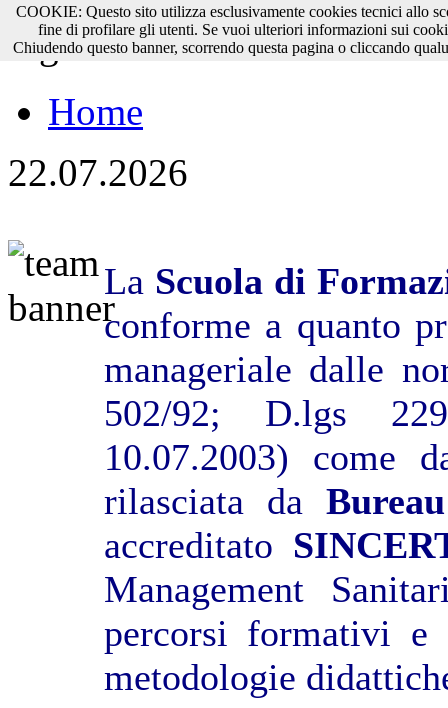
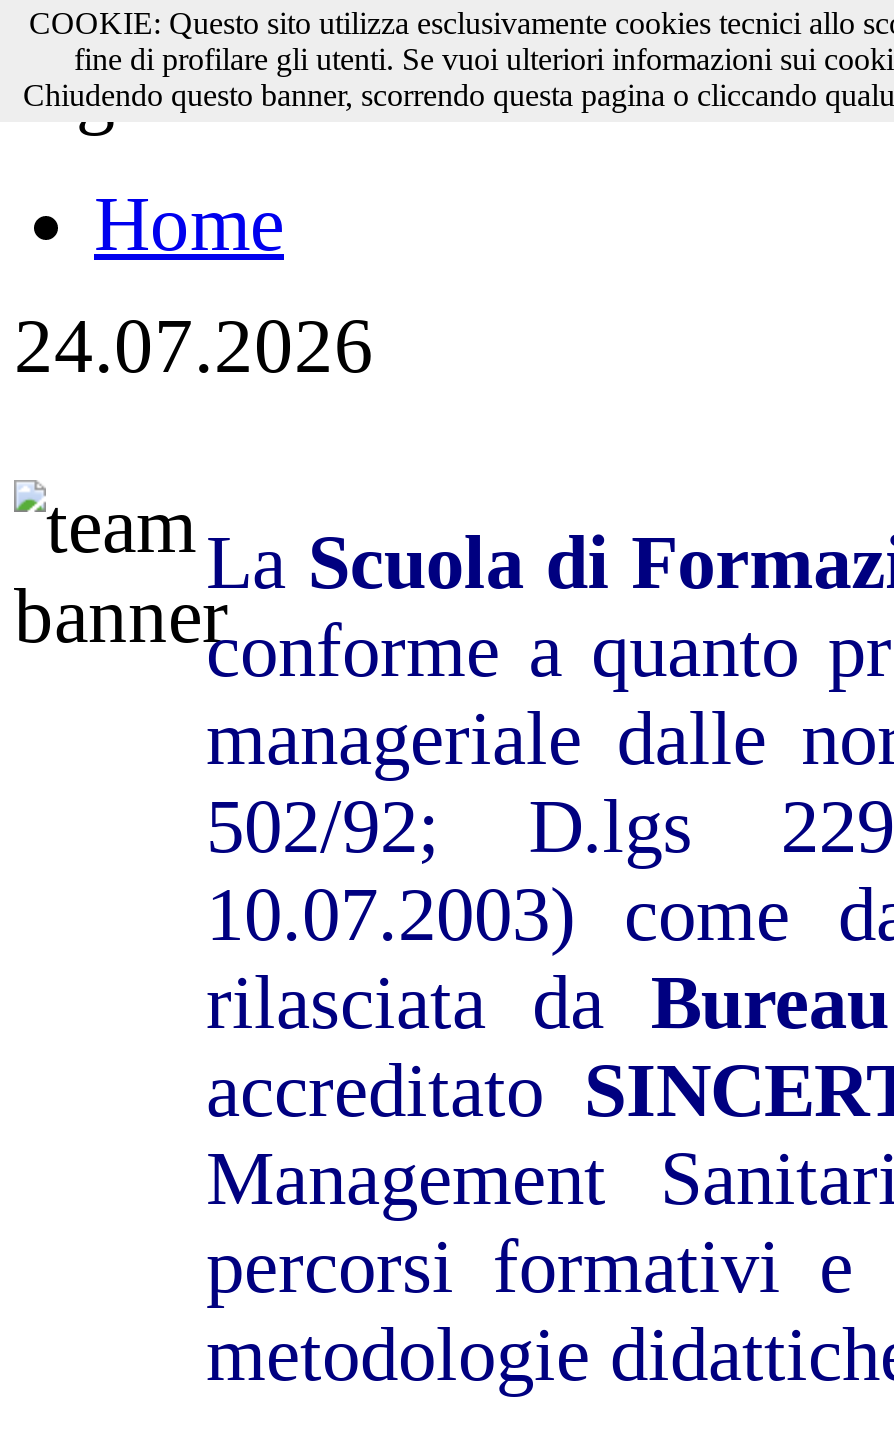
[8,151,188,194] 22.07.2026 -> [14,302,374,388] 24.07.2026

